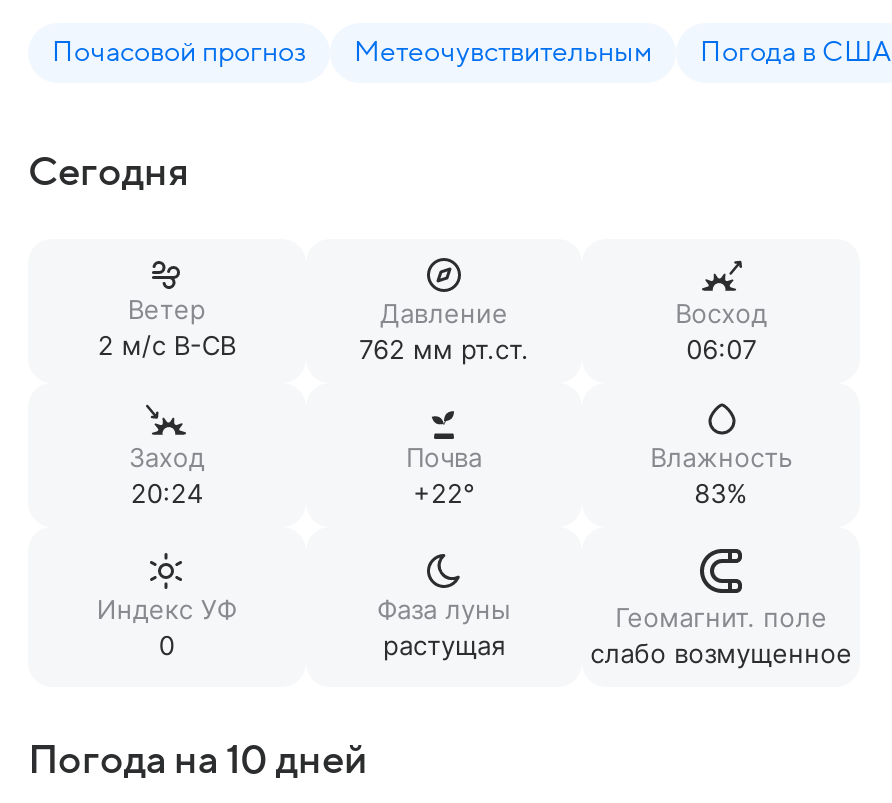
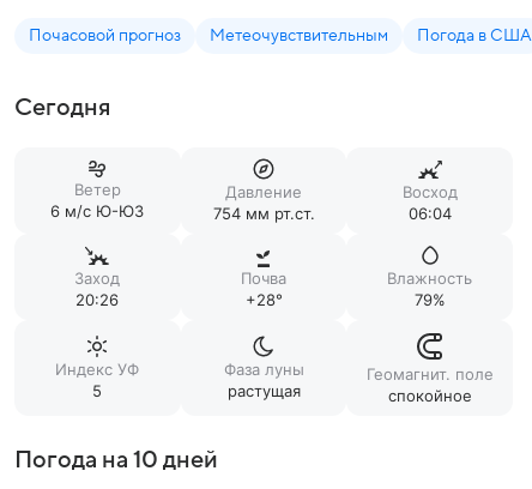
[98,329,236,361] 2 м/c В-СВ -> [51,201,144,221] 6 м/c Ю-ЮЗ
[359,333,529,365] 762 мм рт.ст. -> [213,204,315,223] 754 мм рт.ст.
[686,333,756,365] 06:07 -> [408,204,451,223] 06:04
[131,477,203,509] 20:24 -> [76,290,119,309] 20:26
[413,477,475,509] +22° -> [245,290,282,309] +28°
[694,477,748,509] 83% -> [414,290,445,309] 79%
[159,629,175,661] 0 -> [93,381,102,400] 5
[590,637,852,669] слабо возмущенное -> [388,386,472,405] спокойное

